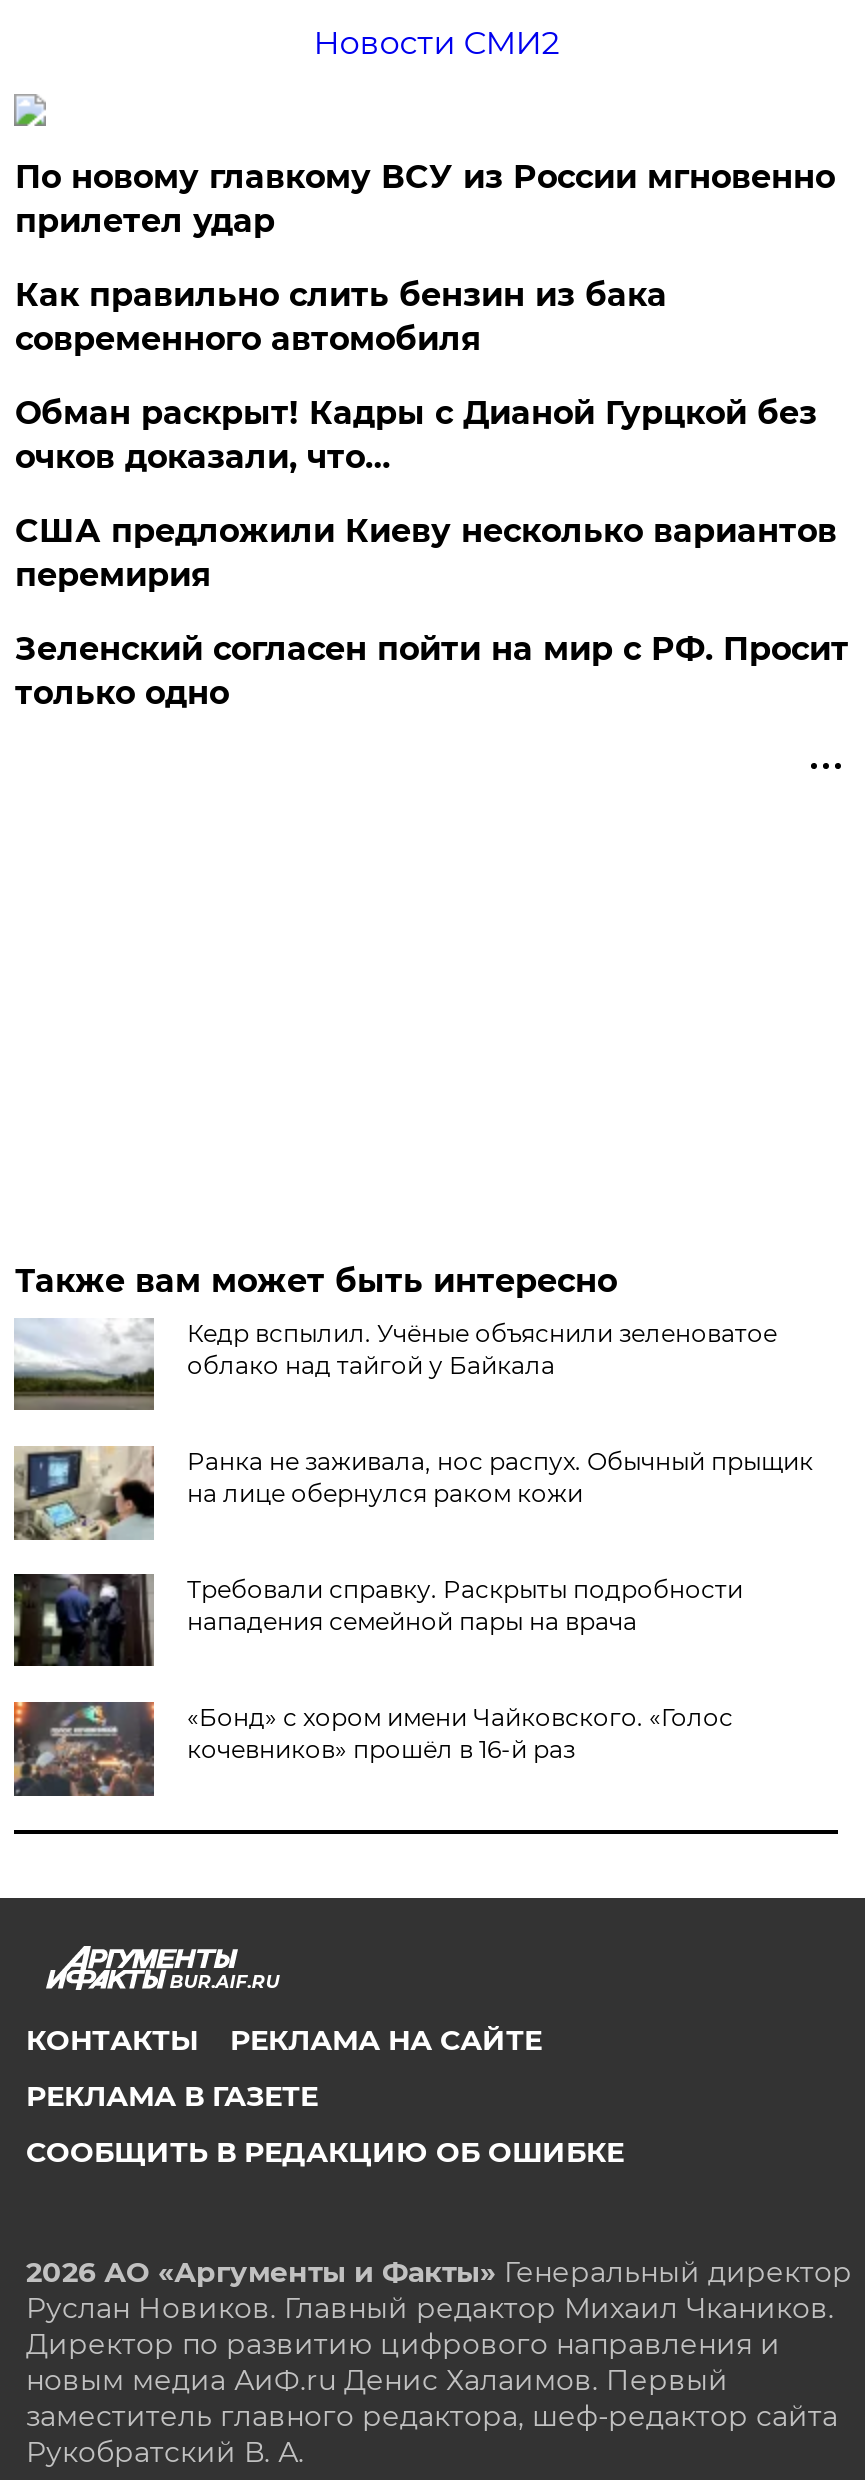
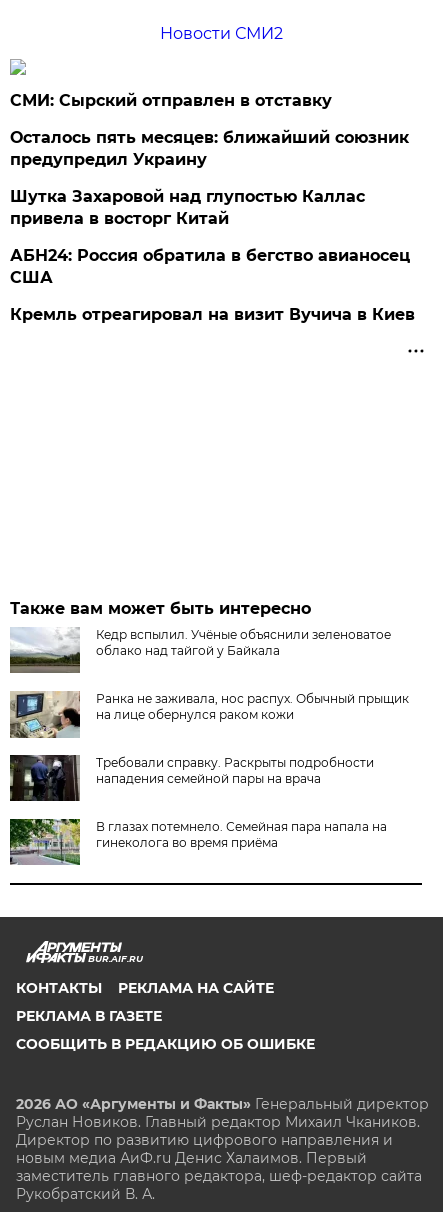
[15,158,835,240] По новому главкому ВСУ из России мгновенно | прилетел удар -> [10,91,332,110] СМИ: Сырский отправлен в отставку
[15,276,667,358] Как правильно слить бензин из бака | современного автомобиля -> [10,128,409,169] Осталось пять месяцев: ближайший союзник | предупредил Украину
[15,394,817,476] Обман раскрыт! Кадры с Дианой Гурцкой без | очков доказали, что… -> [10,187,365,228] Шутка Захаровой над глупостью Каллас | привела в восторг Китай
[15,512,837,594] США предложили Киеву несколько вариантов | перемирия -> [10,246,410,287] АБН24: Россия обратила в бегство авианосец | США
[15,630,849,712] Зеленский согласен пойти на мир с РФ. Просит | только одно -> [10,305,415,324] Кремль отреагировал на визит Вучича в Киев
[12,1700,733,1798] [image] | «Бонд» с хором имени Чайковского. «Голос | кочевников» прошёл в 16-й раз -> [9,818,387,866] [image] | В глазах потемнело. Семейная пара напала на | гинеколога во время приёма

